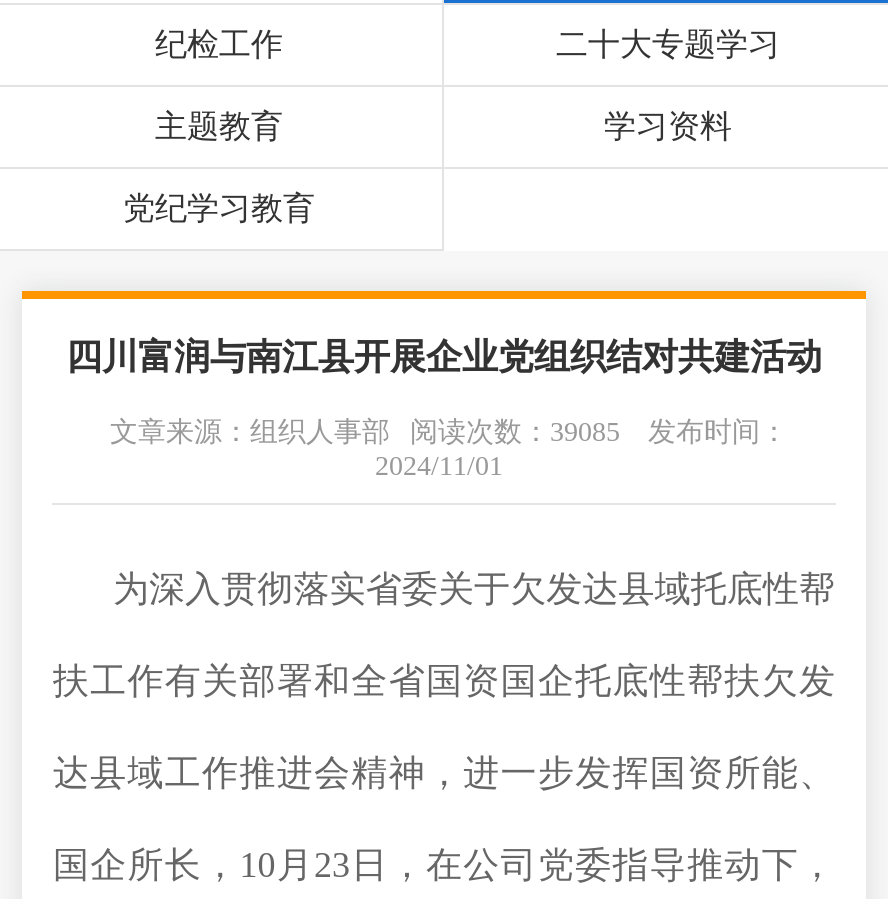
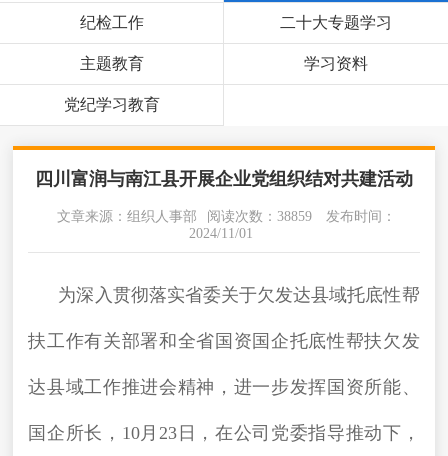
[110,417,788,447] 文章来源：组织人事部 阅读次数：39085 发布时间： -> [57,209,396,224] 文章来源：组织人事部 阅读次数：38859 发布时间：

